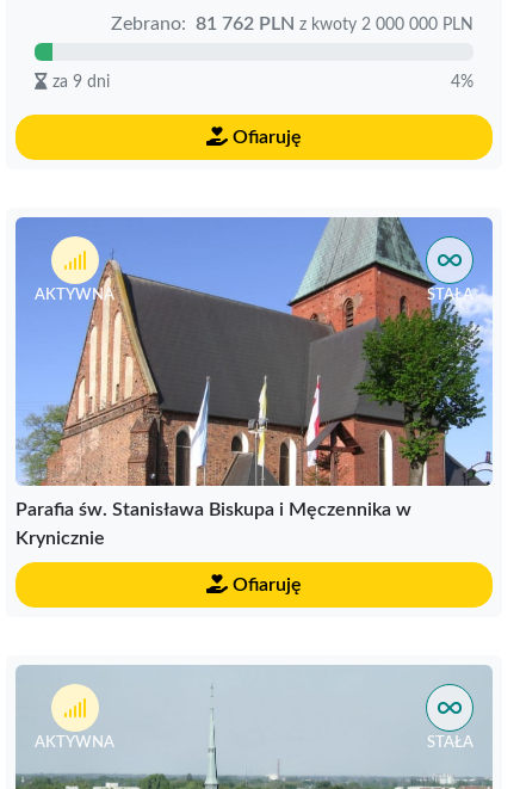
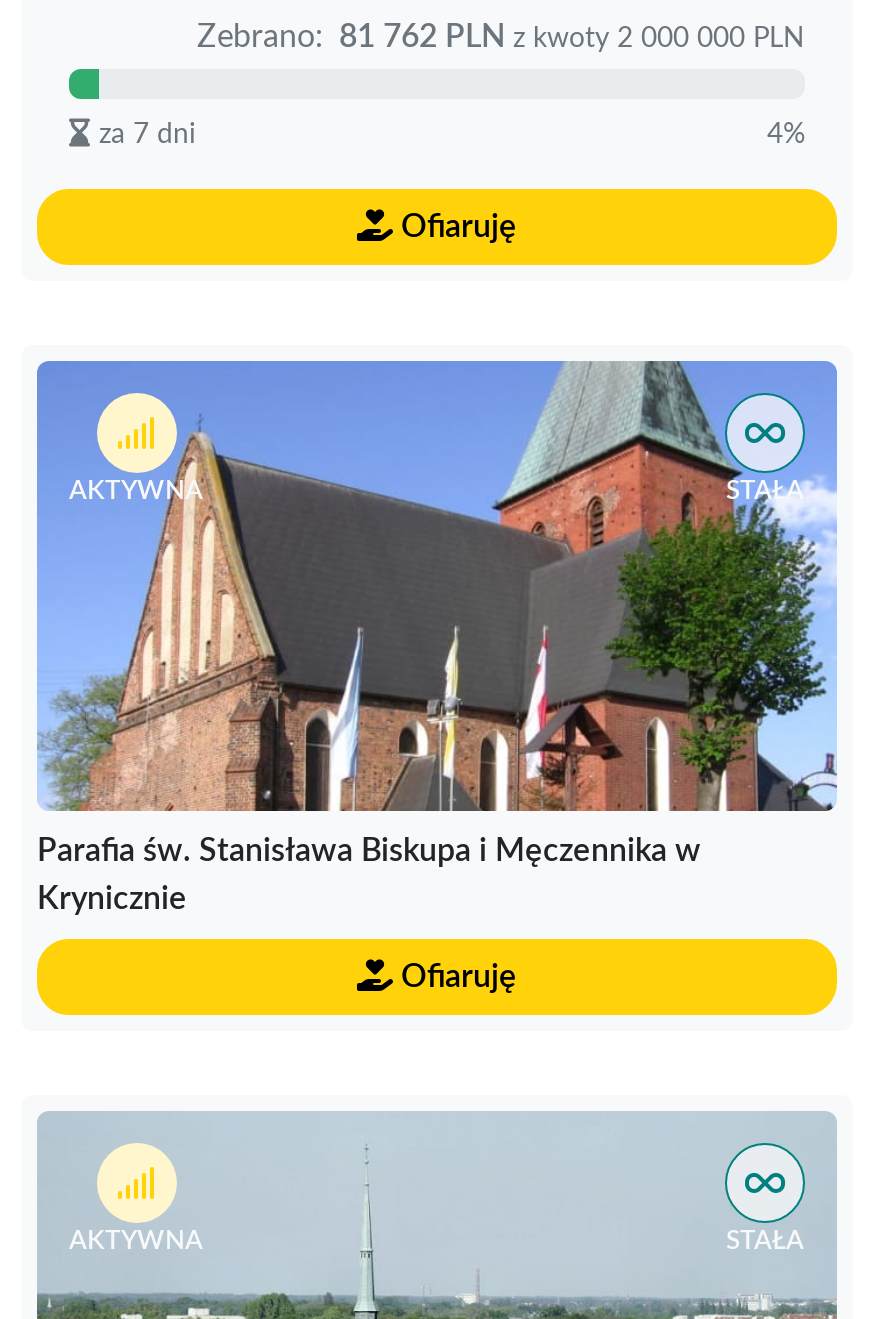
[48,74,110,90] za 9 dni -> [91,121,195,149] za 7 dni

